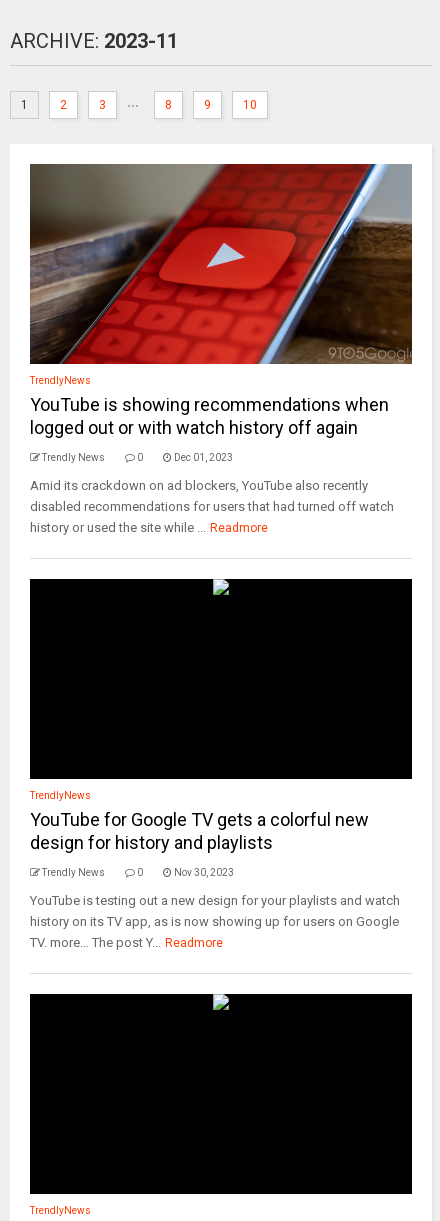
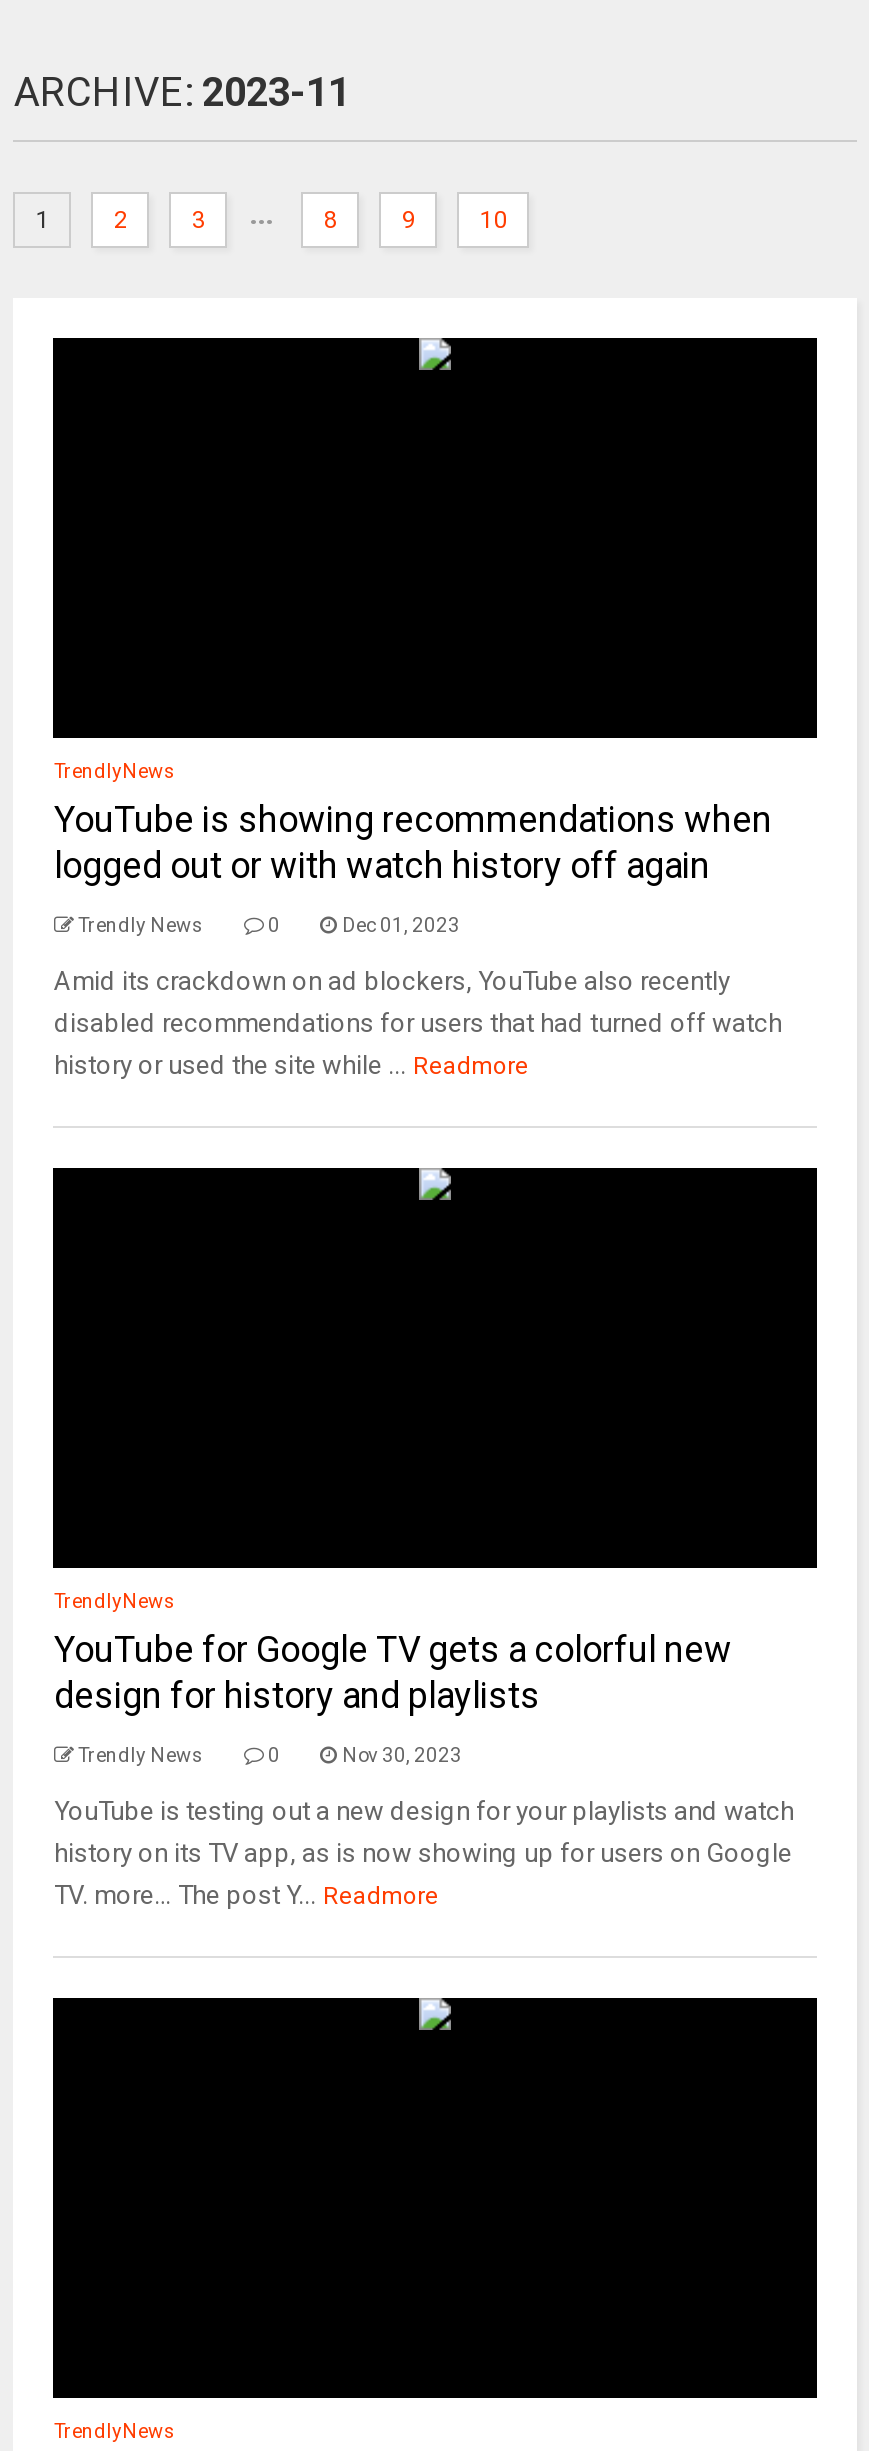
[29,163,413,365] [image] -> none

